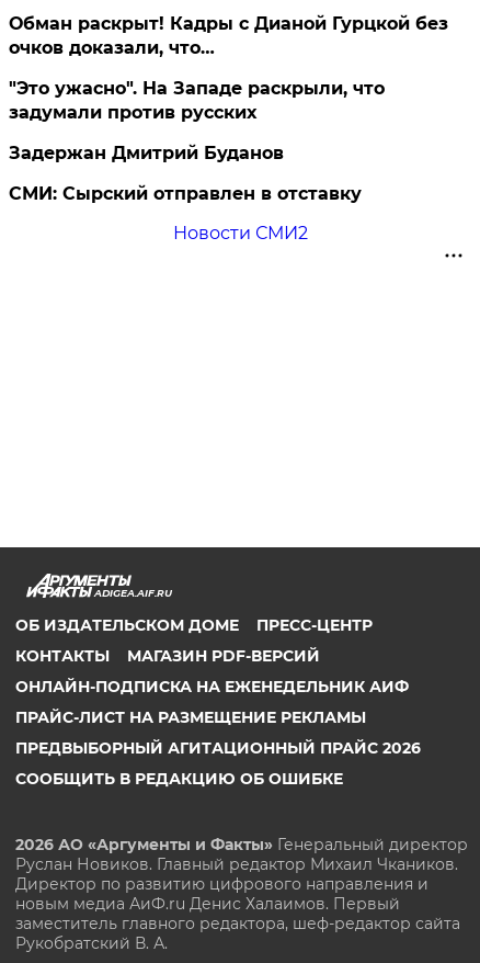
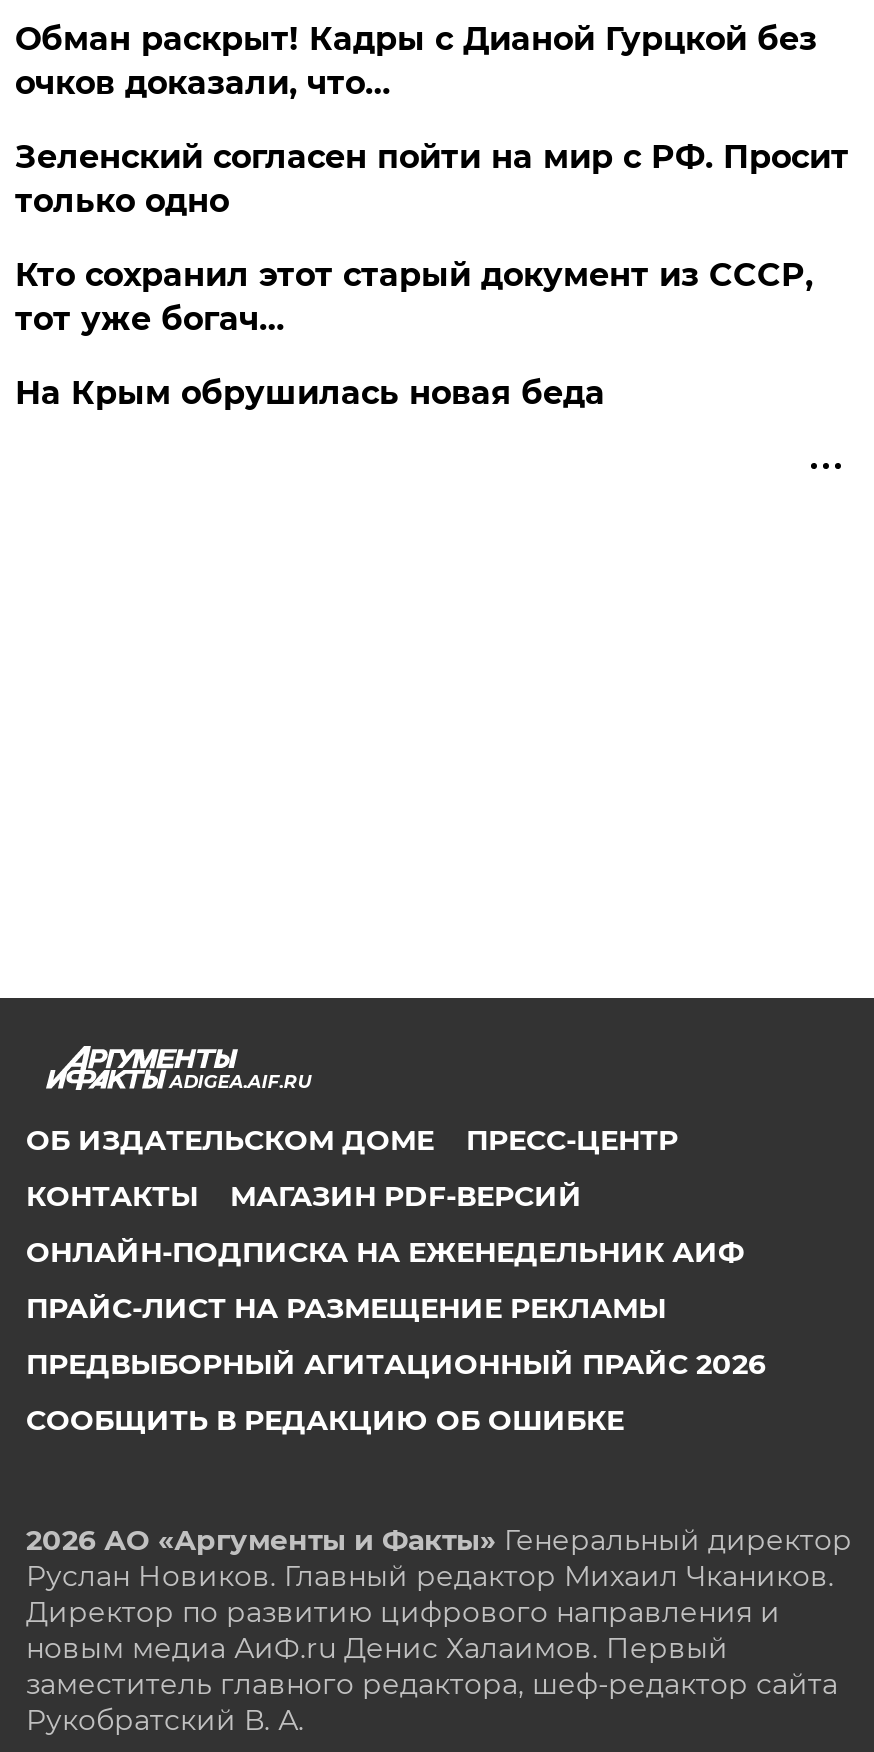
[9,78,385,244] "Это ужасно". На Западе раскрыли, что | задумали против русских | Задержан Дмитрий Буданов | СМИ: Сырский отправлен в отставку | Новости СМИ2 -> [15,138,849,412] Зеленский согласен пойти на мир с РФ. Просит | только одно | Кто сохранил этот старый документ из СССР, | тот уже богач… | На Крым обрушилась новая беда

